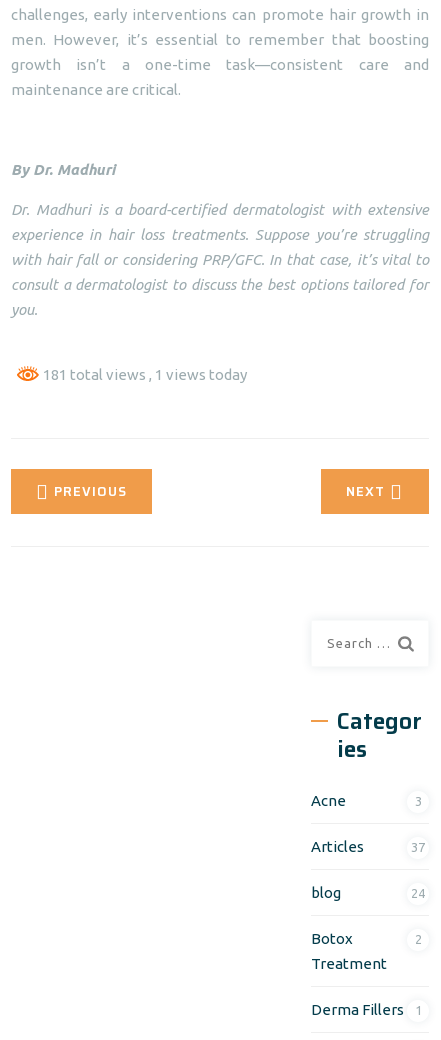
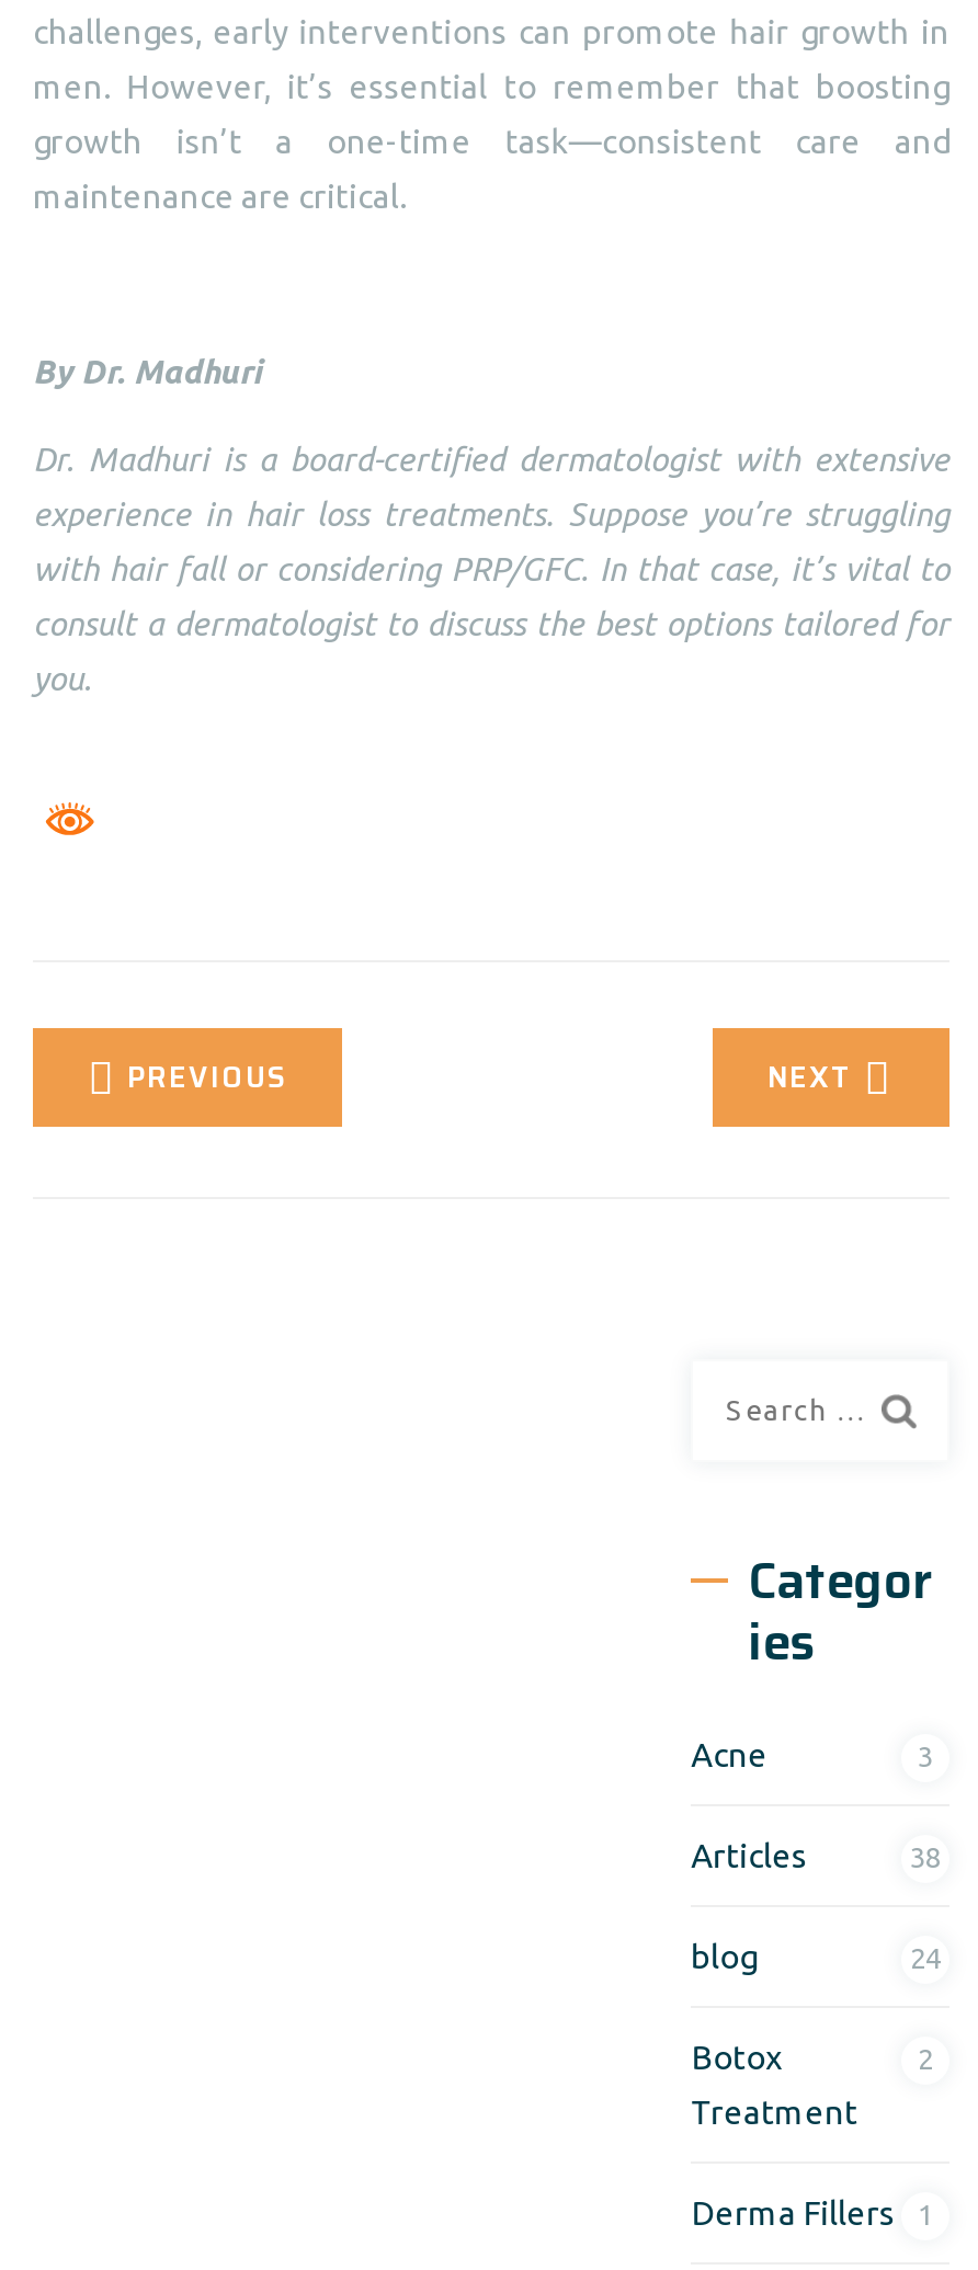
[40,366,247,383] 181 total views, 1 views today -> none
[411,840,425,854] 37 -> [910,1841,941,1872] 38

